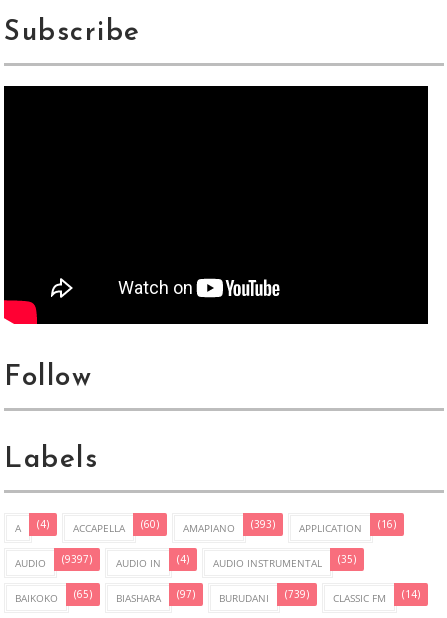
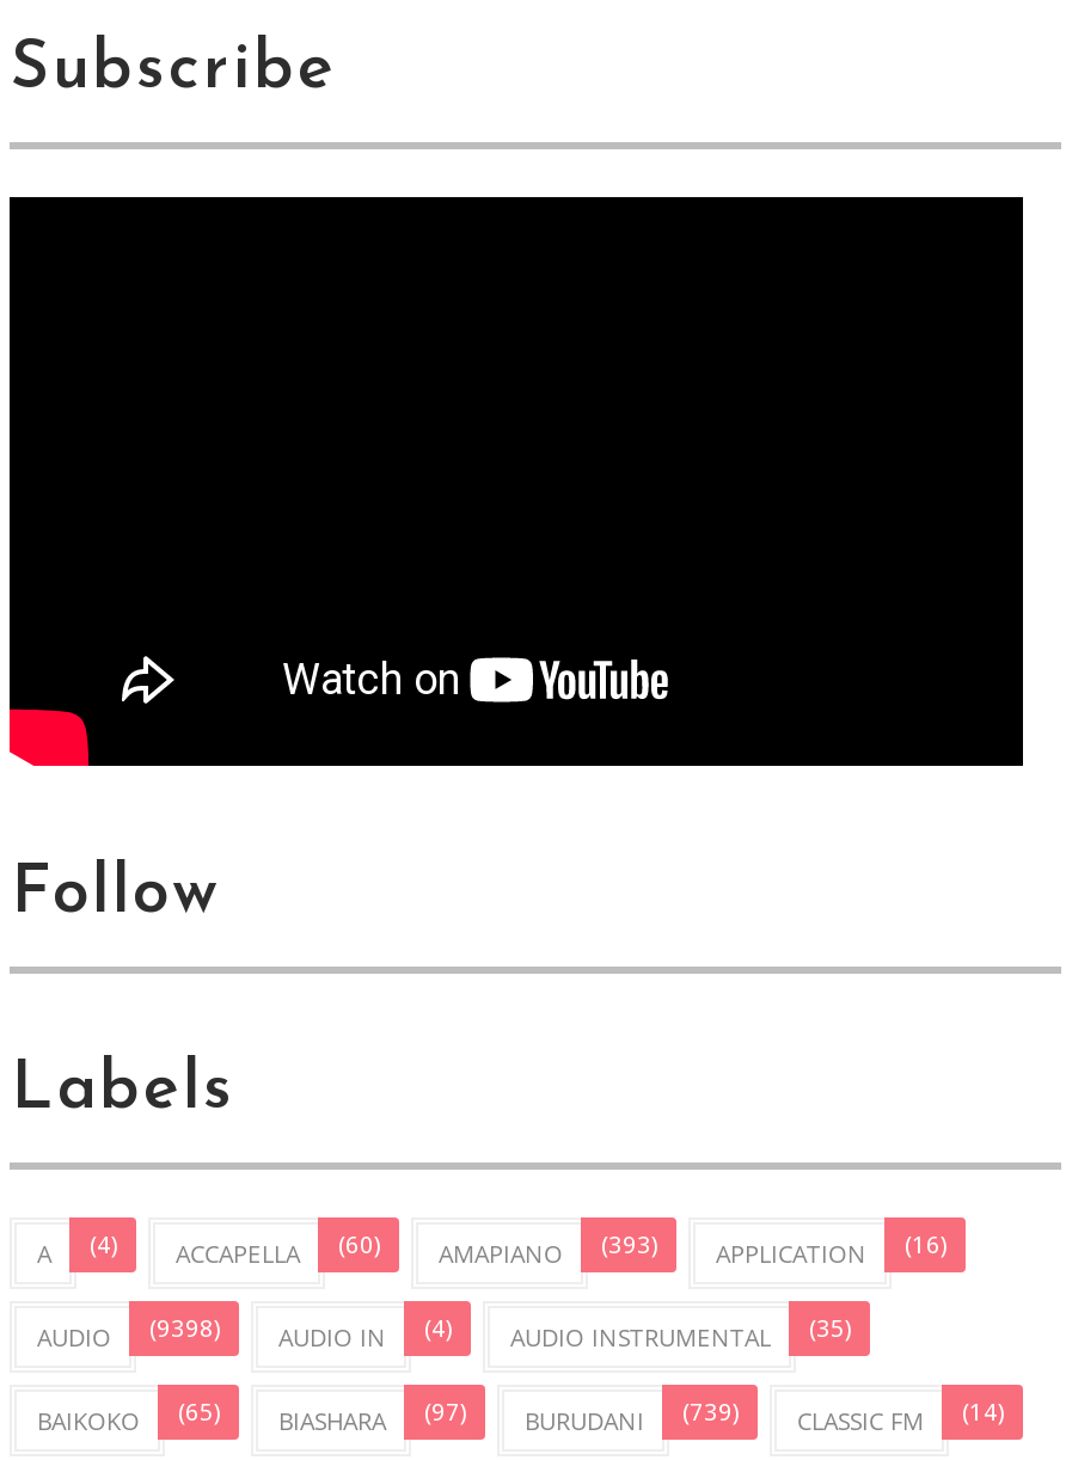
[15,554,92,570] AUDIO (9397) -> [37,1316,221,1355] AUDIO (9398)

